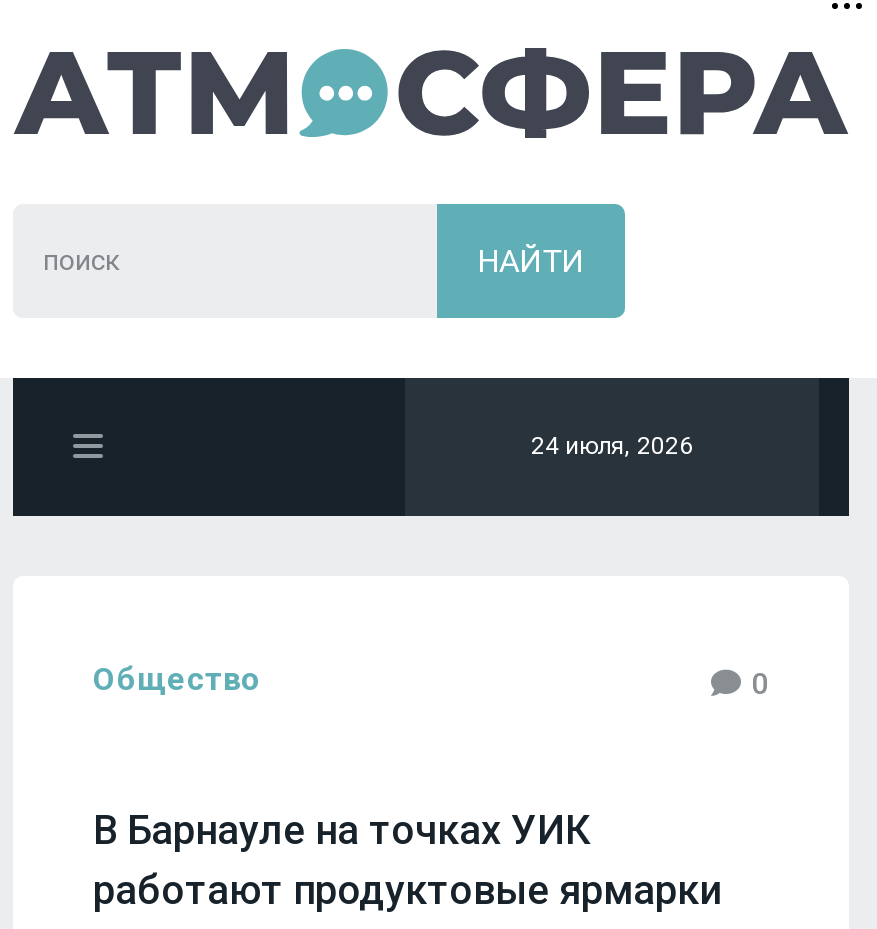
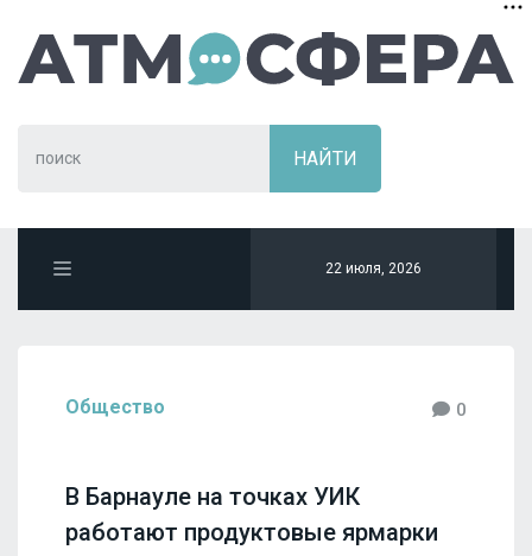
[531,432,693,460] 24 июля, 2026 -> [325,260,422,277] 22 июля, 2026

